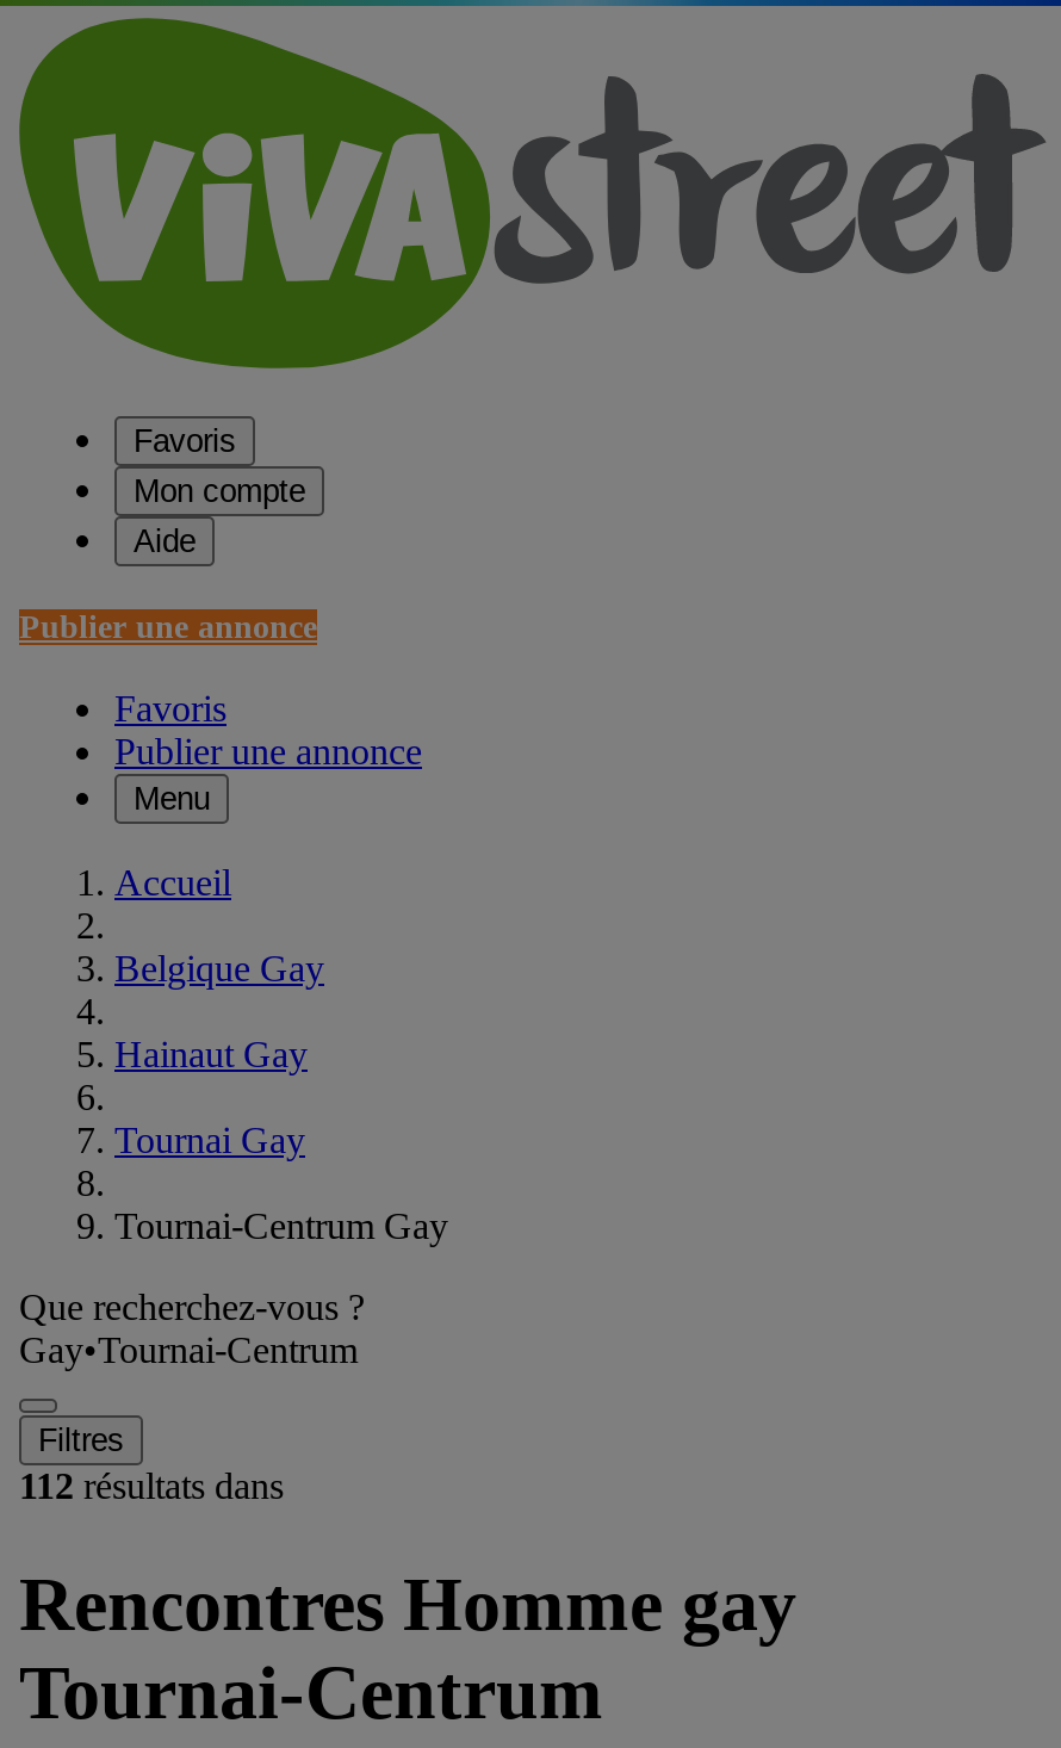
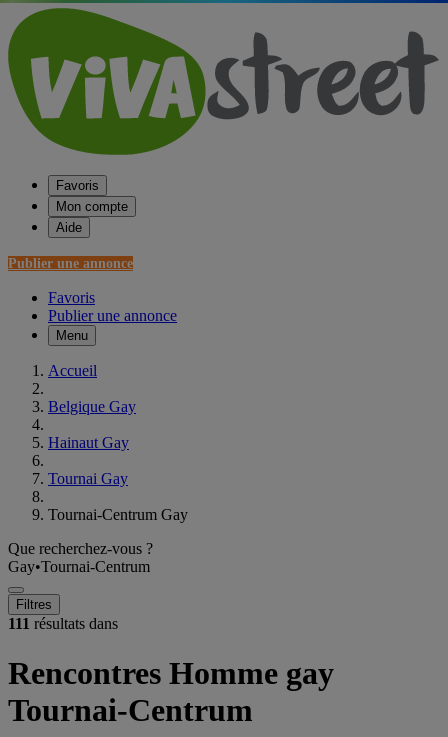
[19,1466,284,1507] 112résultats dans -> [8,615,118,632] 111résultats dans

